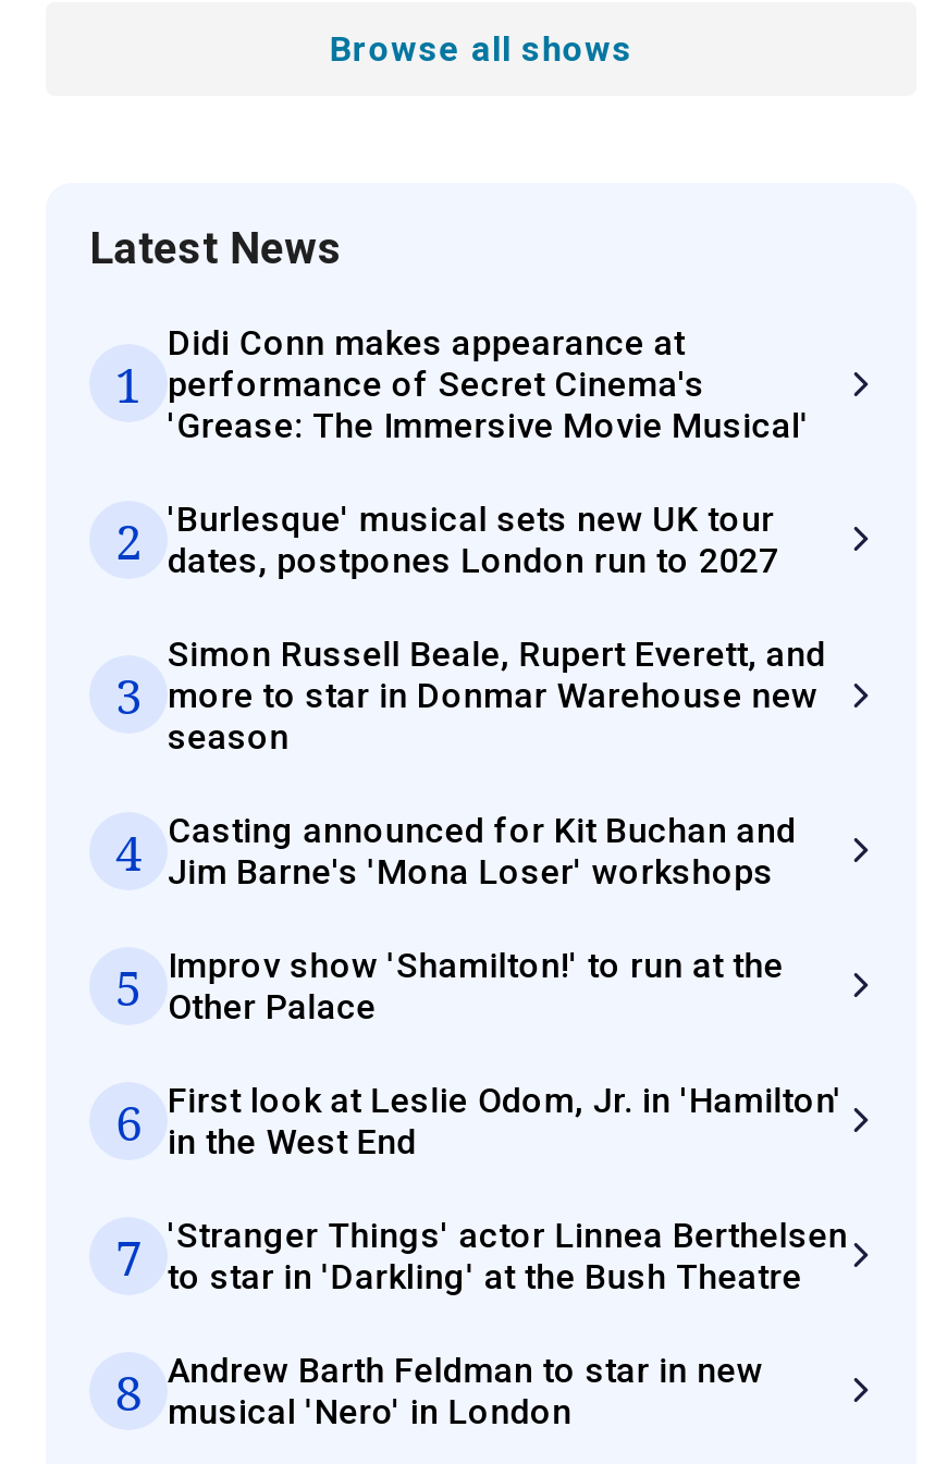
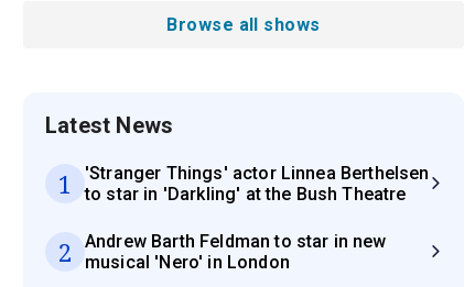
[115,322,810,728] Didi Conn makes appearance at | performance of Secret Cinema's | 'Grease: The Immersive Movie Musical' | 2 | 'Burlesque' musical sets new UK tour | dates, postpones London run to 2027 | 3 -> none
[115,633,842,1288] Simon Russell Beale, Rupert Everett, and | more to star in Donmar Warehouse new | season | 4 | Casting announced for Kit Buchan and | Jim Barne's 'Mona Loser' workshops | 5 | Improv show 'Shamilton!' to run at the | Other Palace | 6 | First look at Leslie Odom, Jr. in 'Hamilton' | in the West End | 7 -> none
[115,1349,763,1432] 8 Andrew Barth Feldman to star in new musical 'Nero' in London -> [58,231,386,272] 2 Andrew Barth Feldman to star in new musical 'Nero' in London

